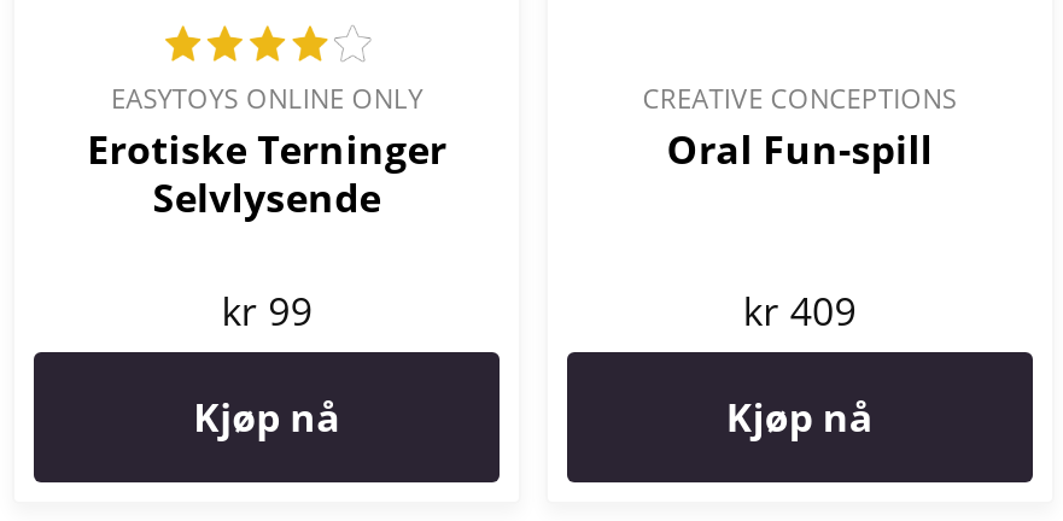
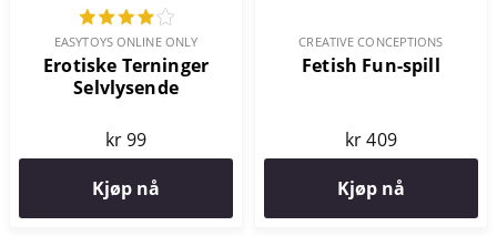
[667,123,933,176] Oral Fun-spill -> [302,53,440,77] Fetish Fun-spill

